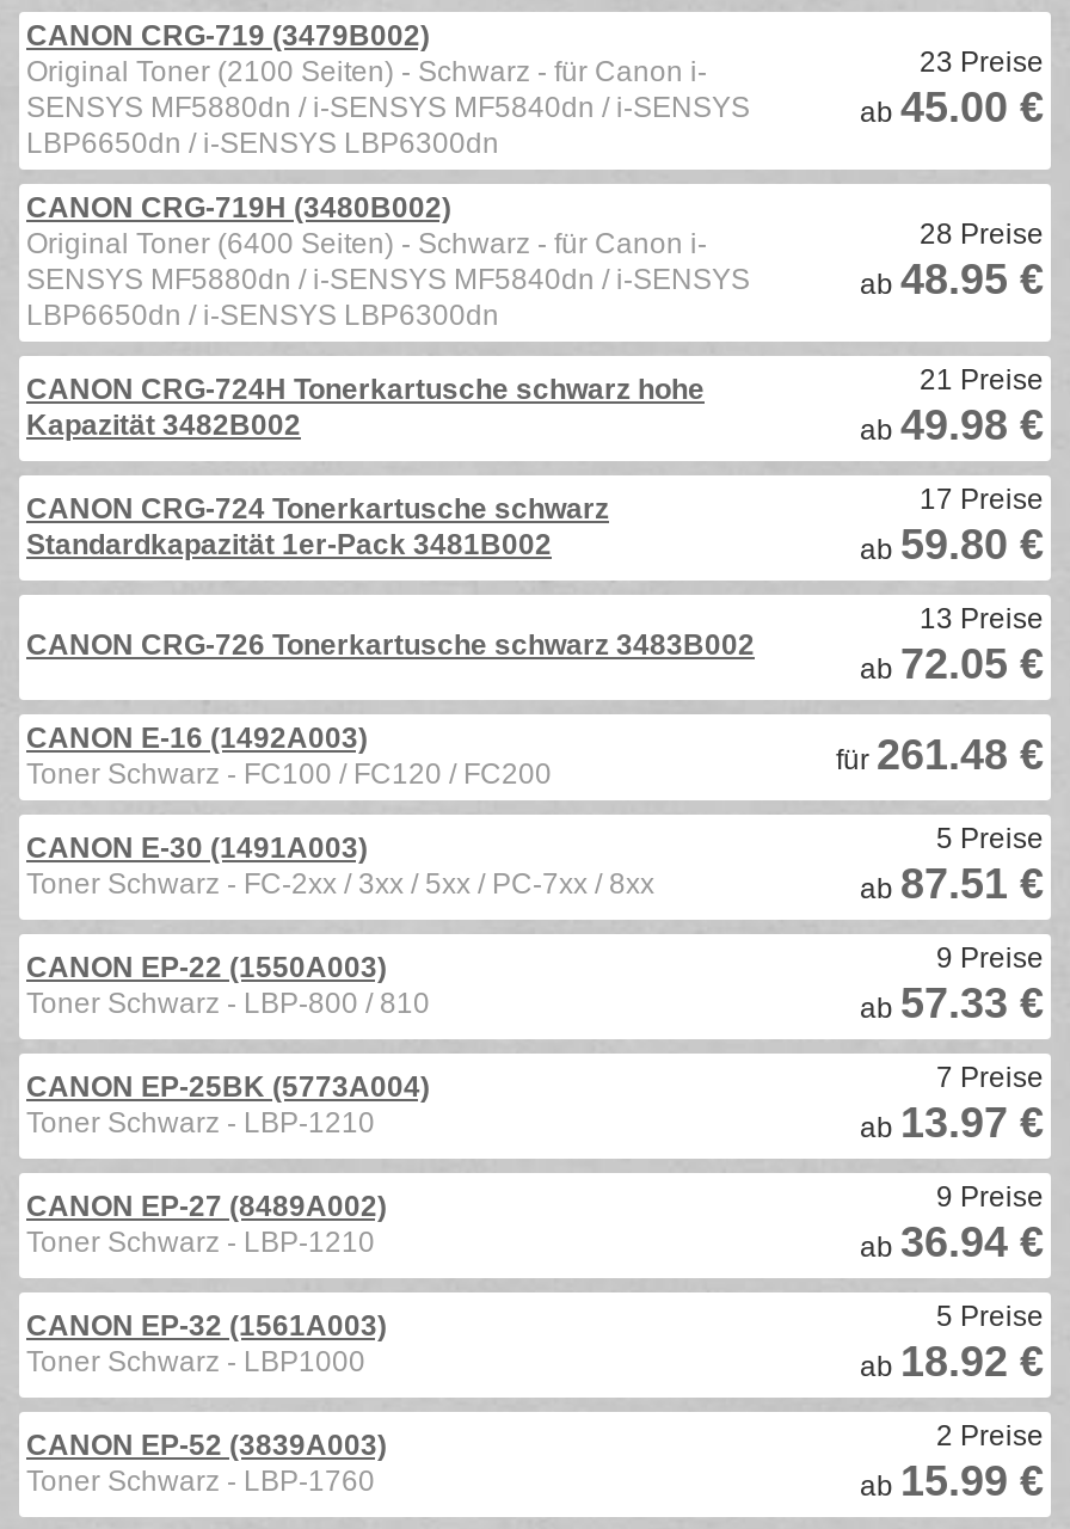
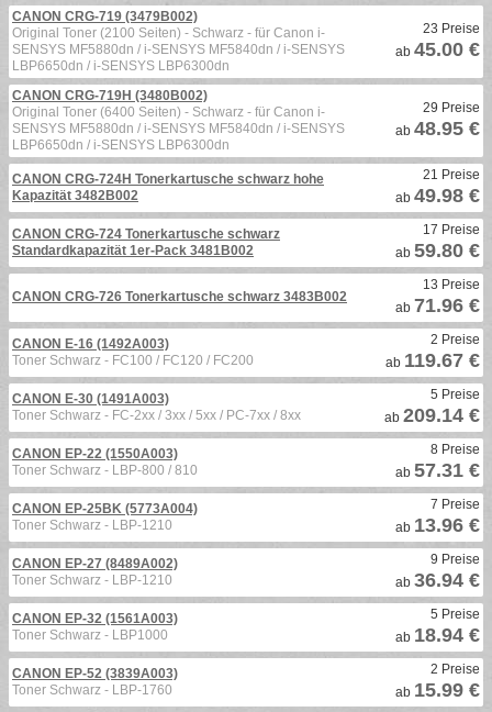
[920,217,1044,251] 28 Preise -> [423,100,480,115] 29 Preise
[860,640,1044,688] ab 72.05 € -> [395,294,480,316] ab 71.96 €
[836,731,1044,779] für 261.48 € -> [385,332,480,371] 2 Preise | ab 119.67 €
[860,860,1044,908] ab 87.51 € -> [384,404,480,426] ab 209.14 €
[936,941,1044,975] 9 Preise -> [431,442,480,457] 8 Preise
[860,980,1044,1027] ab 57.33 € -> [395,459,480,481] ab 57.31 €
[860,1099,1044,1147] ab 13.97 € -> [395,514,480,536] ab 13.96 €
[860,1338,1044,1386] ab 18.92 € -> [395,624,480,646] ab 18.94 €

